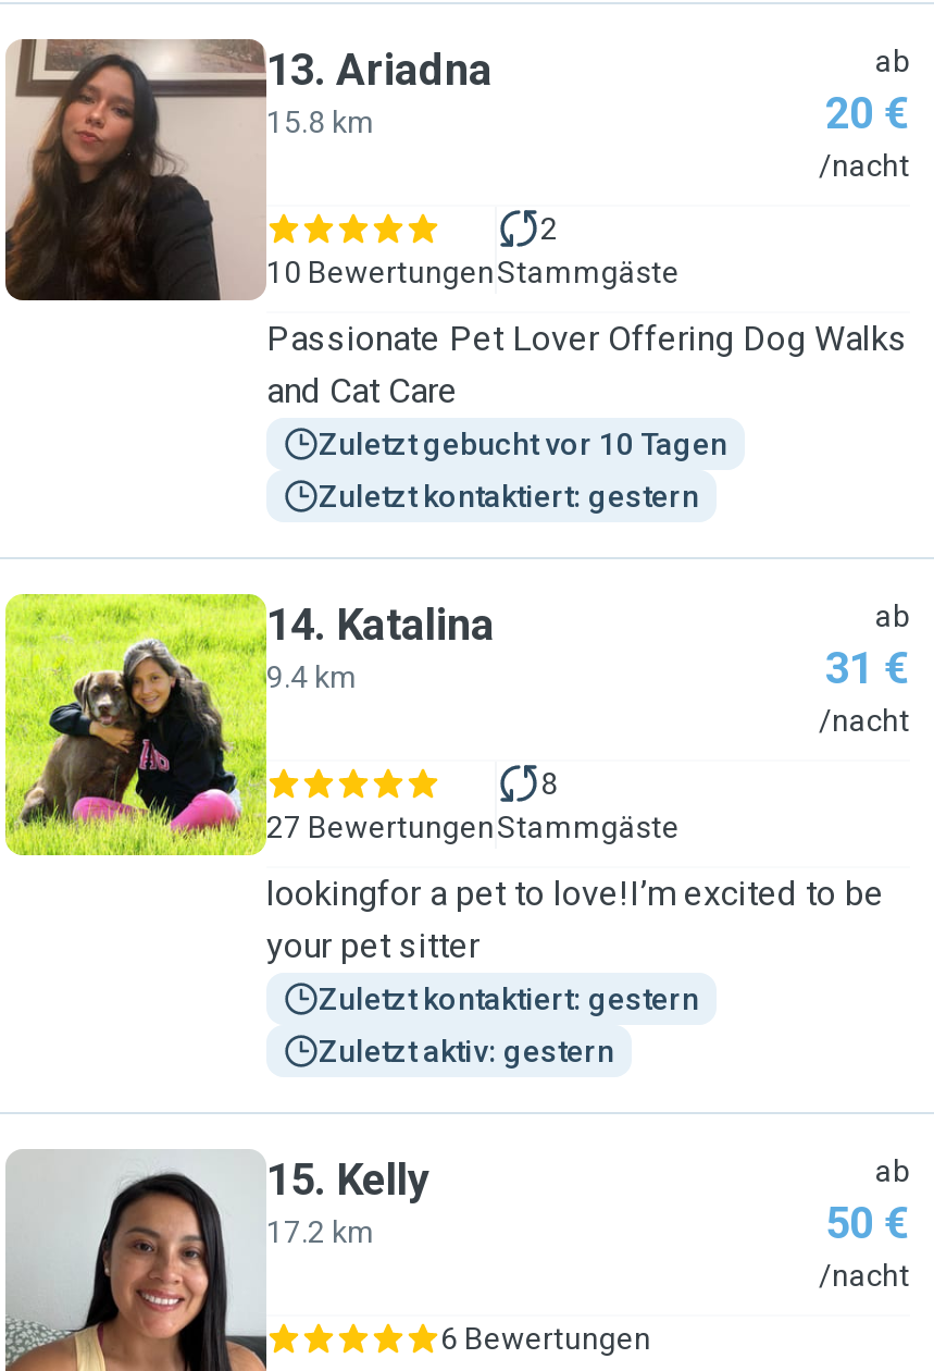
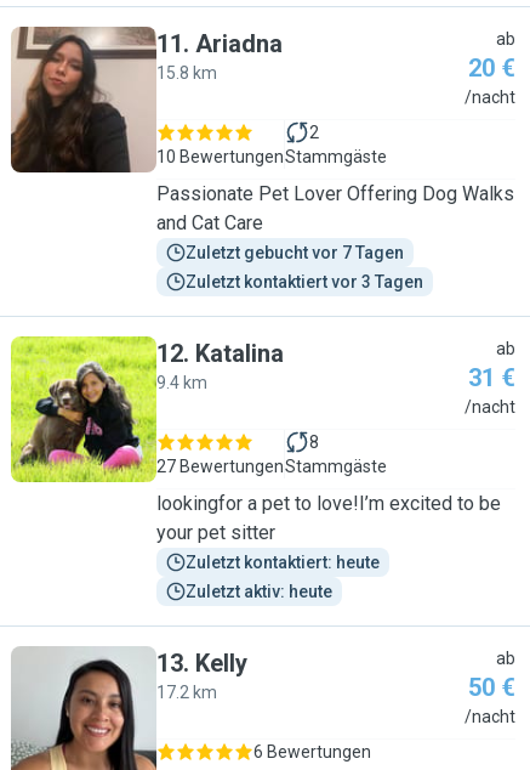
[266,44,493,96] 13. Ariadna -> [156,29,283,58] 11. Ariadna
[319,427,727,461] Zuletzt gebucht vor 10 Tagen -> [186,243,404,262] Zuletzt gebucht vor 7 Tagen
[319,479,699,514] Zuletzt kontaktiert: gestern -> [186,272,423,291] Zuletzt kontaktiert vor 3 Tagen
[266,598,495,651] 14. Katalina -> [156,339,284,368] 12. Katalina
[319,981,699,1016] Zuletzt kontaktiert: gestern -> [186,553,380,572] Zuletzt kontaktiert: heute
[319,1034,614,1069] Zuletzt aktiv: gestern -> [186,582,332,601] Zuletzt aktiv: heute
[266,1153,429,1206] 15. Kelly -> [156,649,247,678] 13. Kelly

